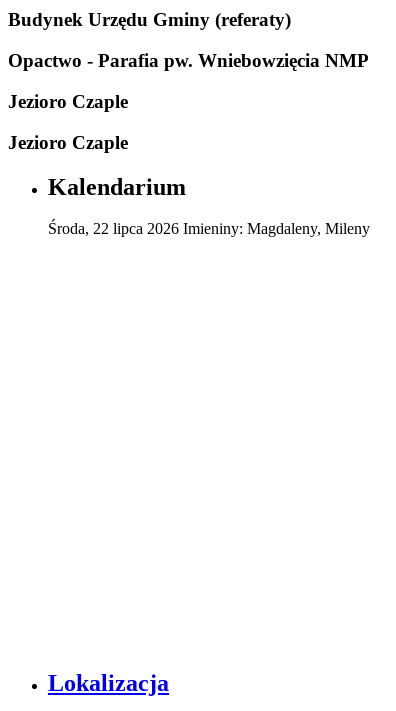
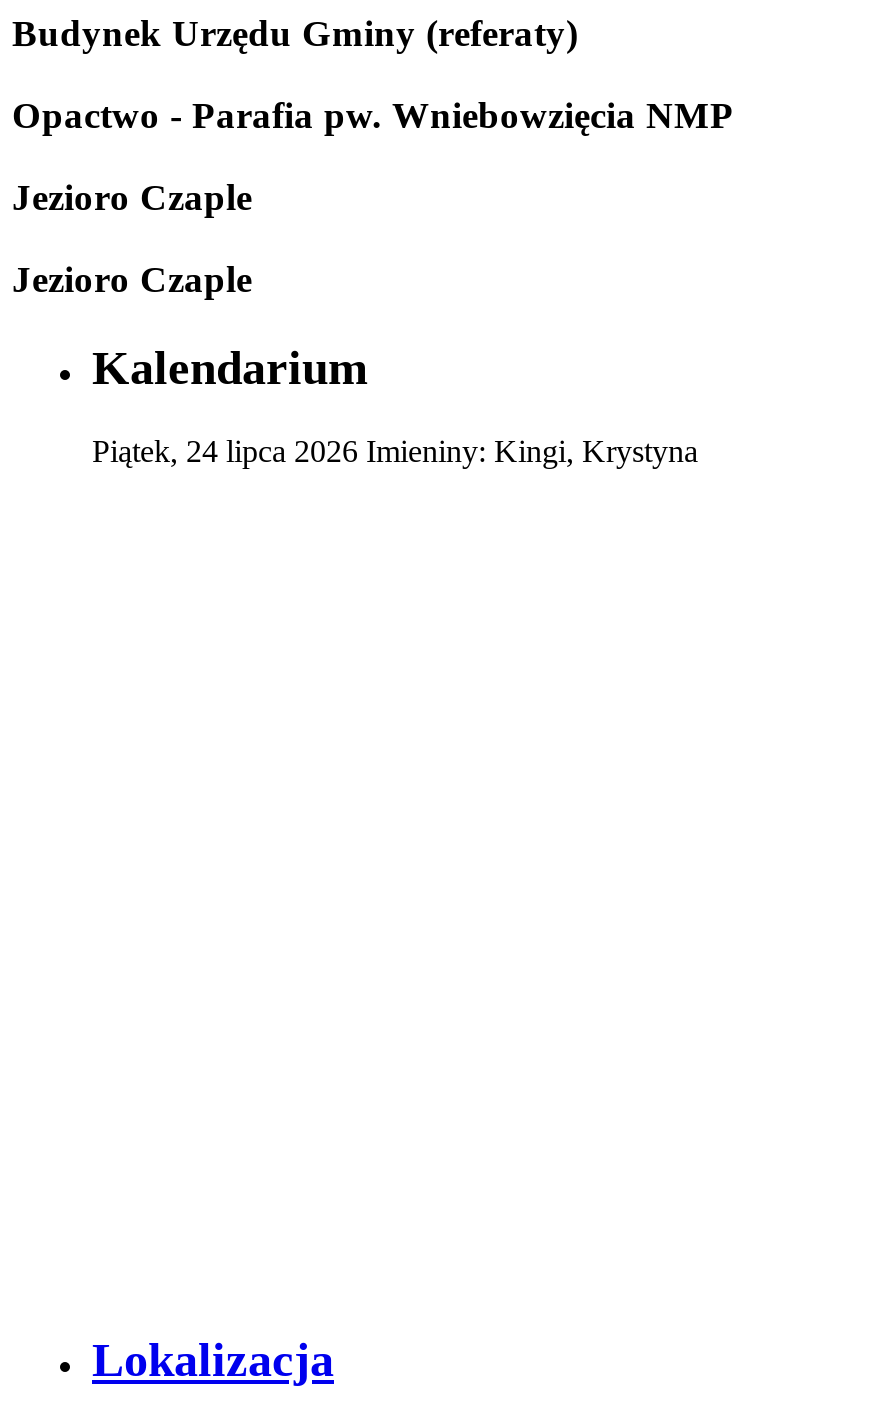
[48,220,370,237] Środa, 22 lipca 2026 Imieniny: Magdaleny, Mileny -> [92,435,698,469] Piątek, 24 lipca 2026 Imieniny: Kingi, Krystyna

